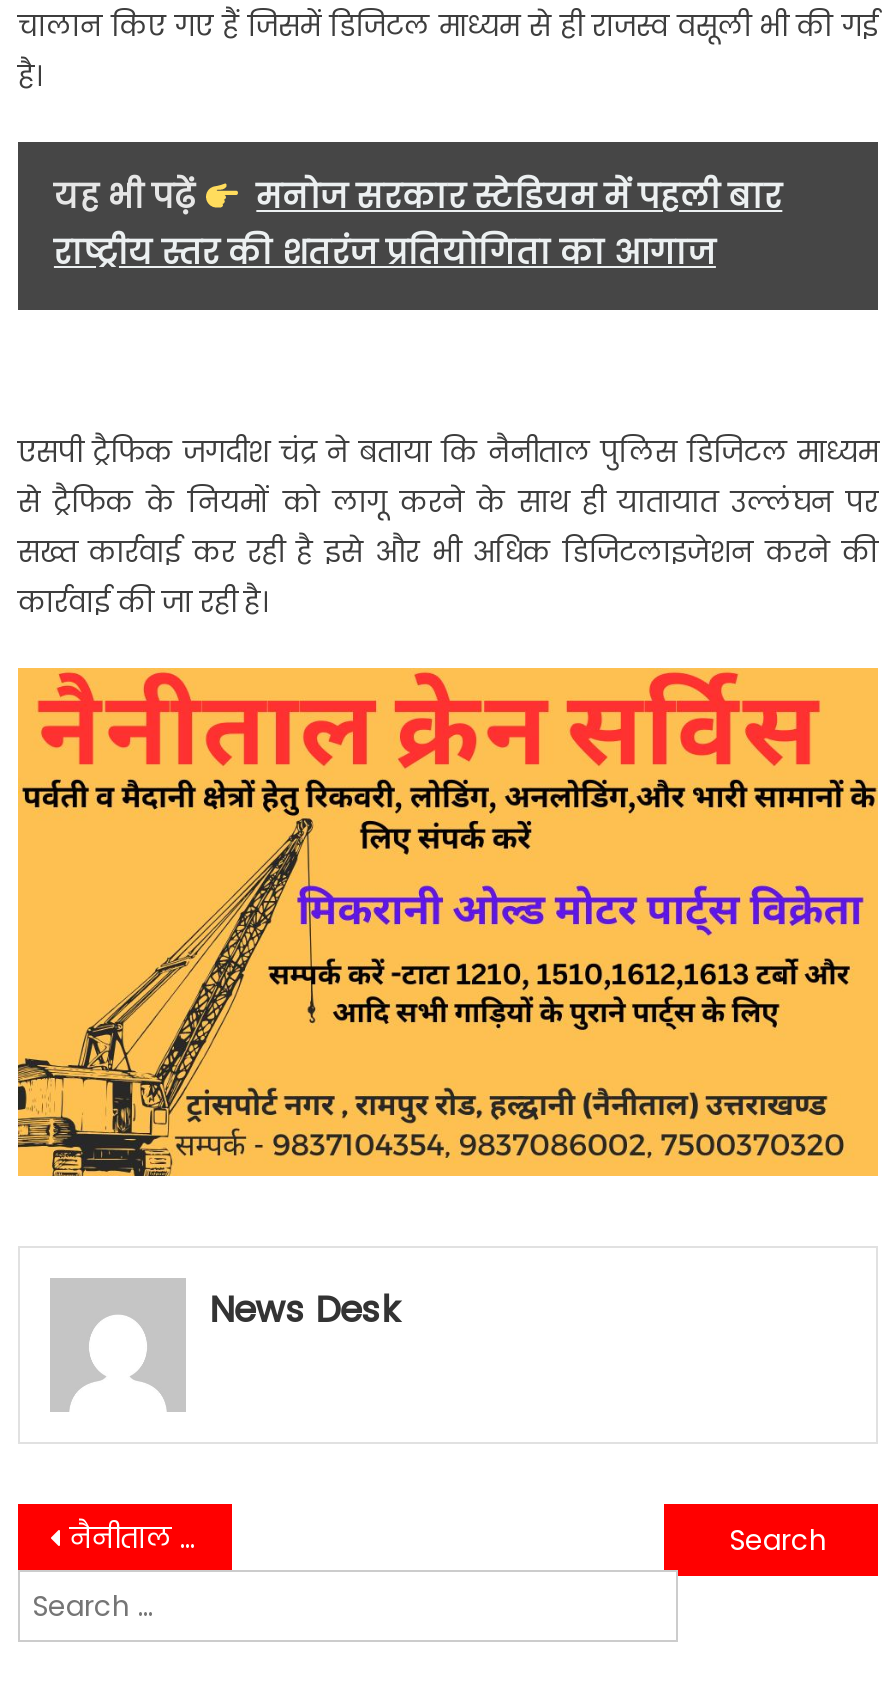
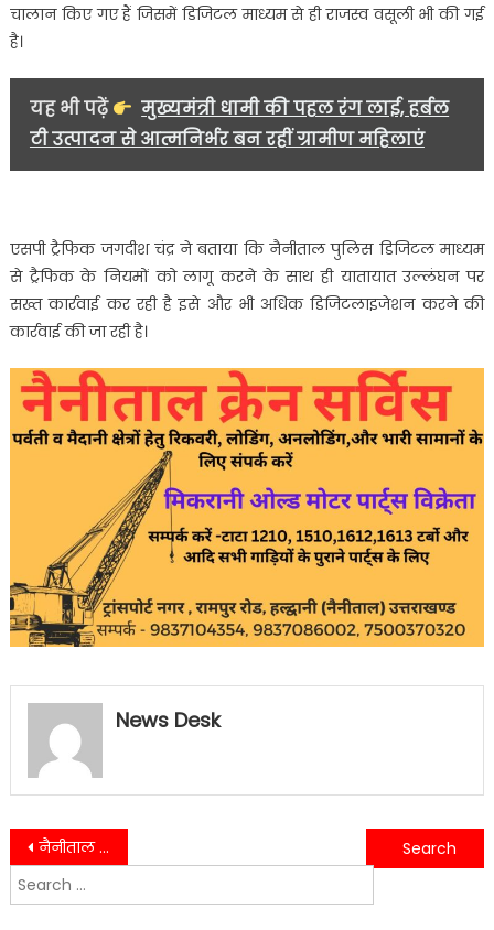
[54,175,782,277] मनोज सरकार स्टेडियम में पहली बार | राष्ट्रीय स्तर की शतरंज प्रतियोगिता का आगाज -> [30,96,449,152] मुख्यमंत्री धामी की पहल रंग लाई, हर्बल | टी उत्पादन से आत्मनिर्भर बन रहीं ग्रामीण महिलाएं

